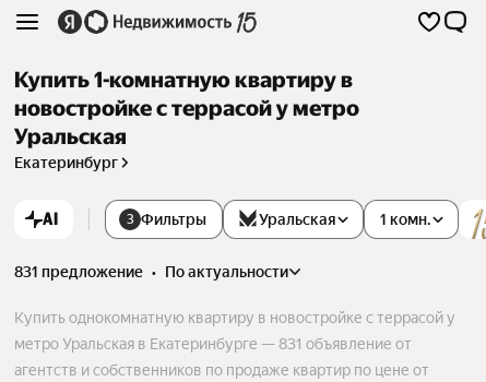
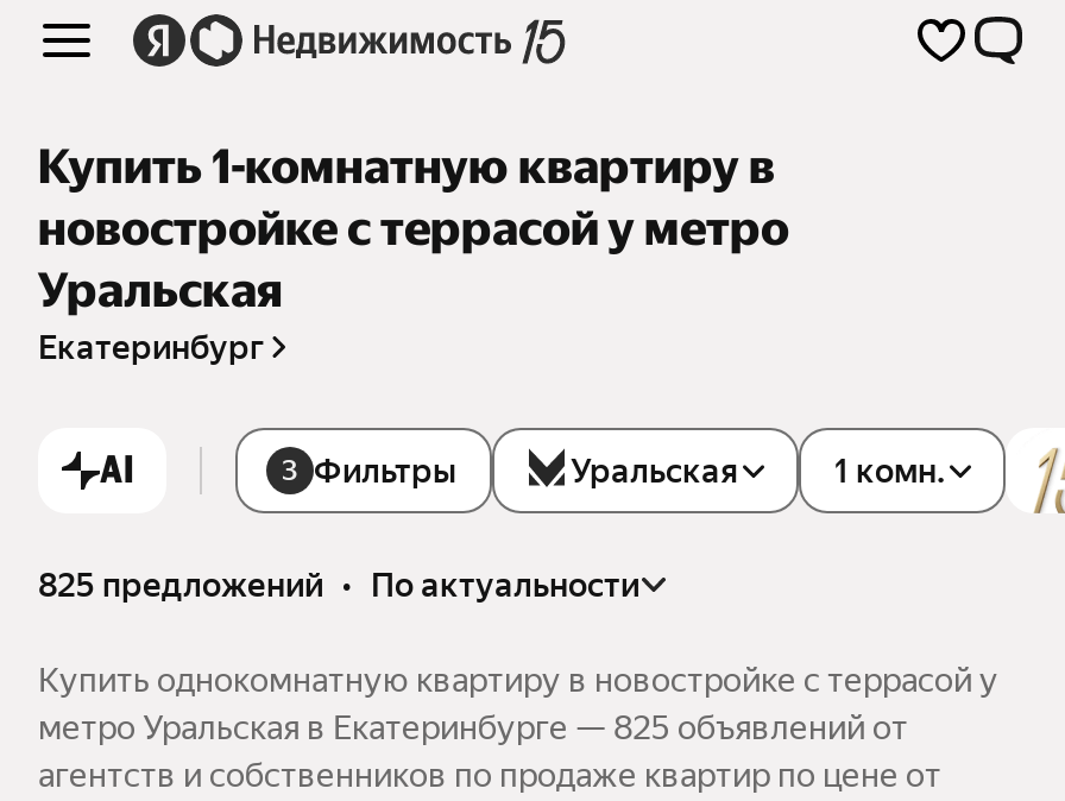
[14,263,288,281] 831 предложение • по актуальности -> [38,566,639,604] 825 предложений • по актуальности
[14,335,412,353] метро Уральская в Екатеринбурге — 831 объявление от -> [38,709,908,747] метро Уральская в Екатеринбурге — 825 объявлений от

